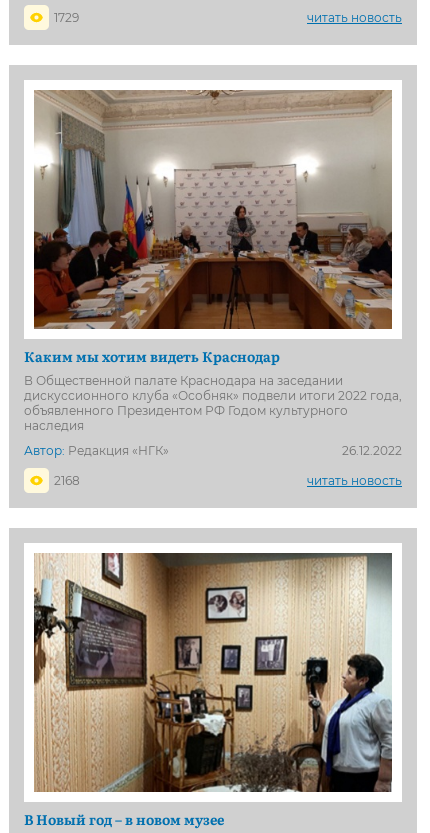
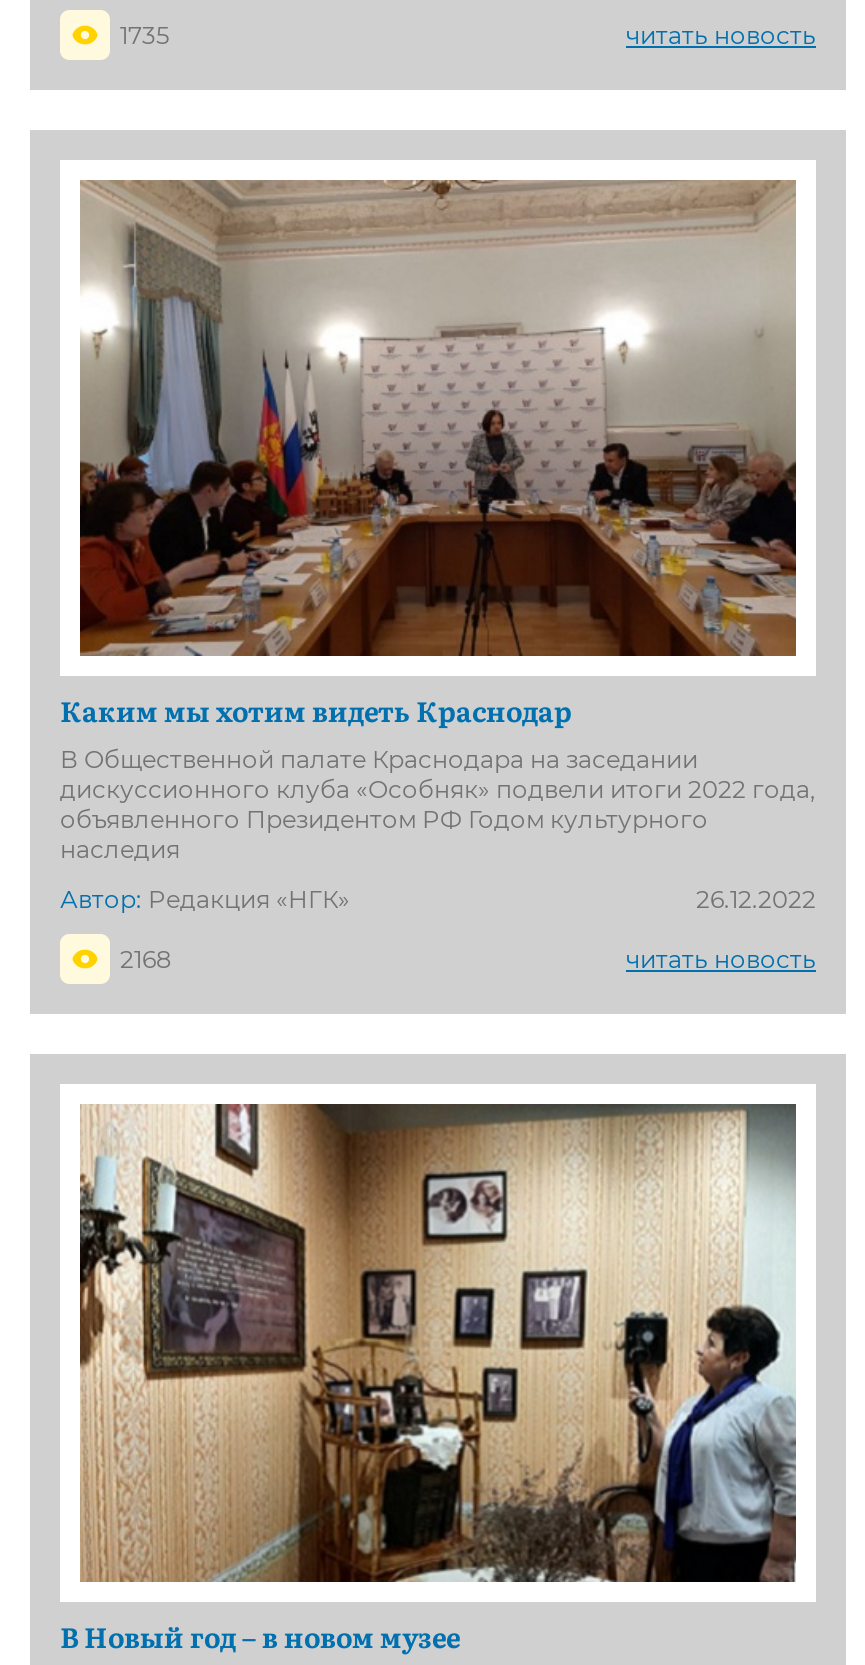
[54,10,79,25] 1729 -> [120,19,170,49] 1735

